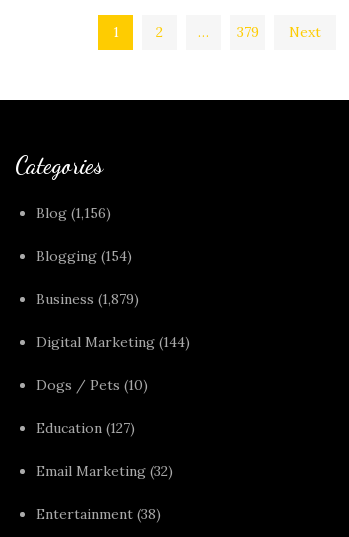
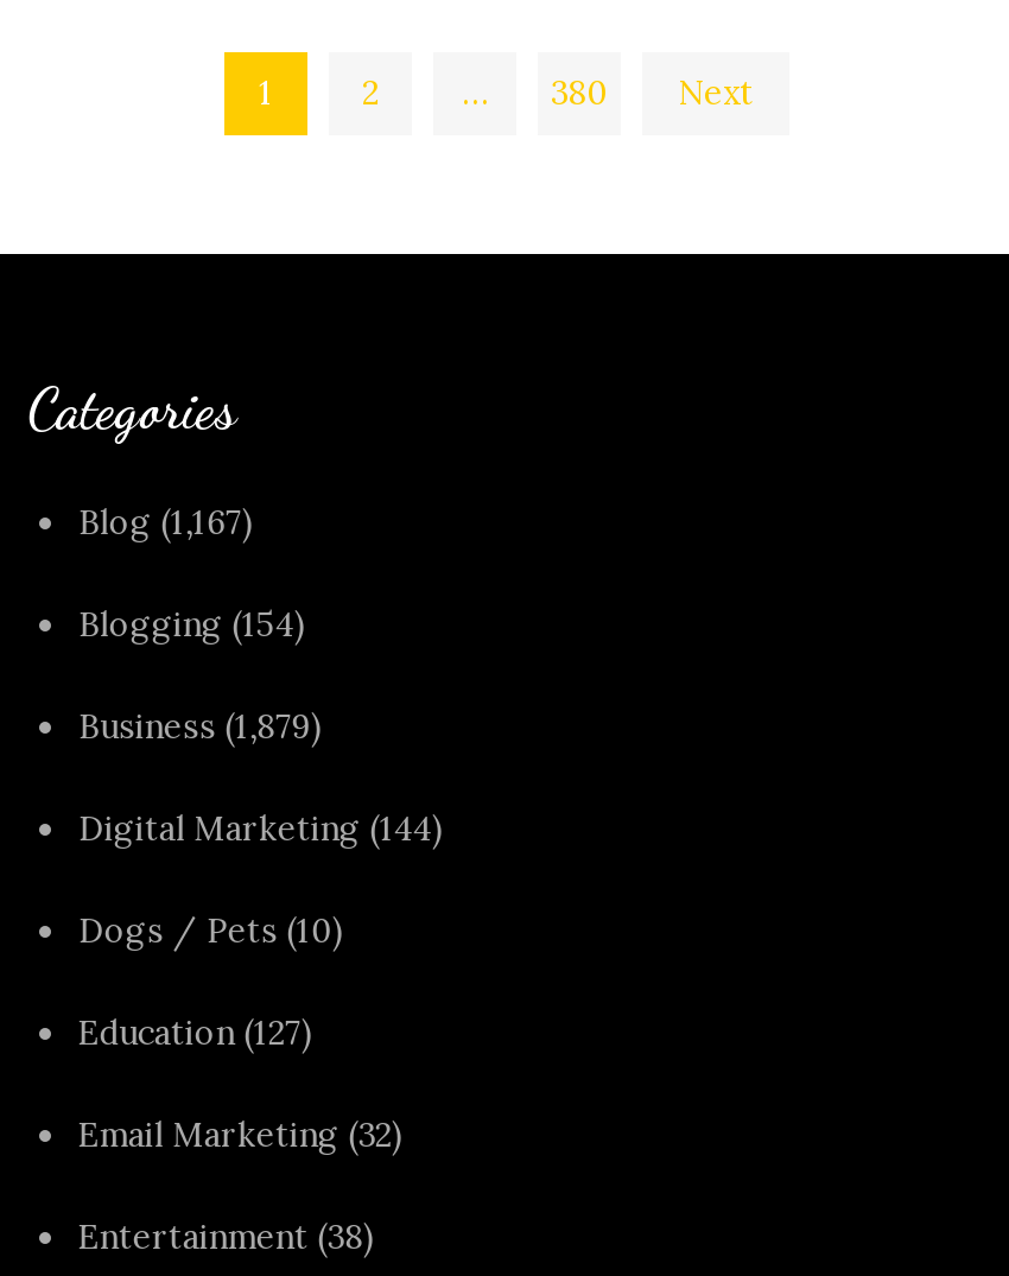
[236,23,258,41] 379 -> [551,71,608,114] 380
[36,204,111,222] Blog (1,156) -> [78,501,254,544] Blog (1,167)

